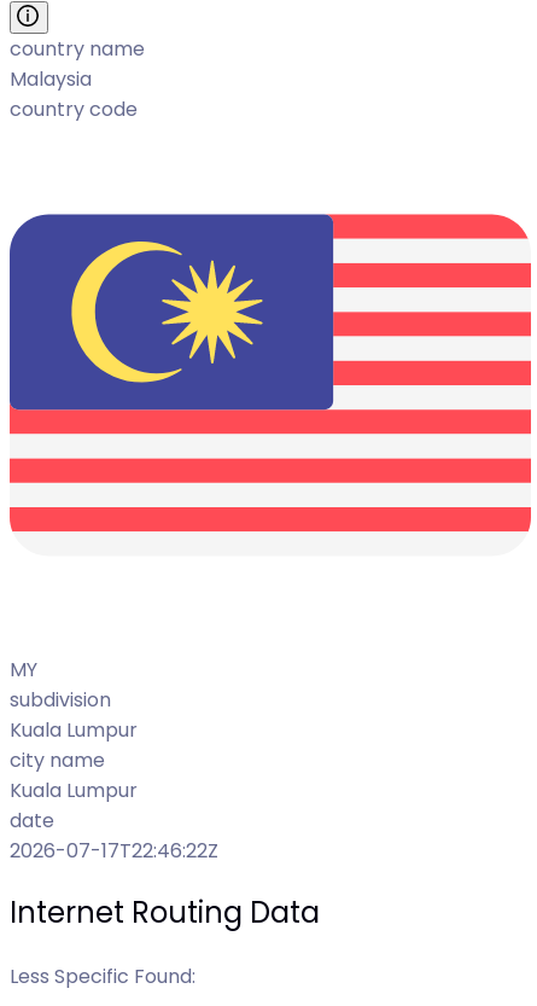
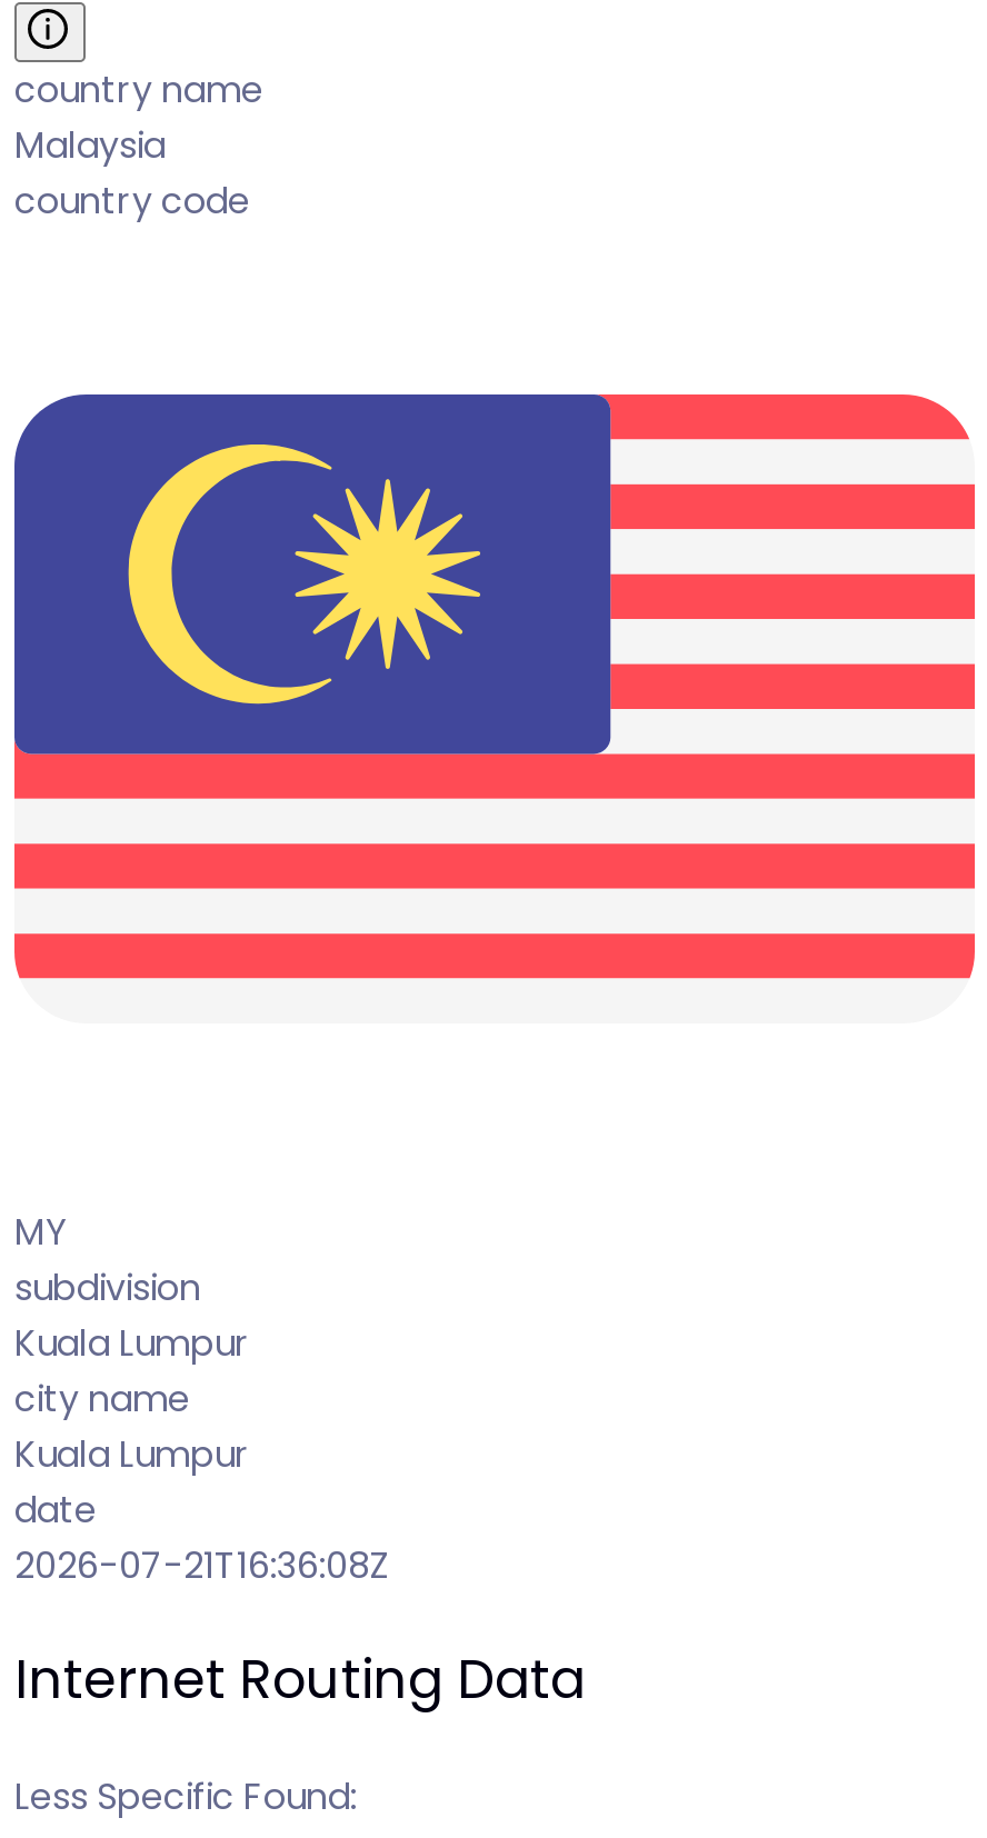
[10,837,218,864] 2026-07-17T22:46:22Z -> [14,1540,390,1591] 2026-07-21T16:36:08Z

